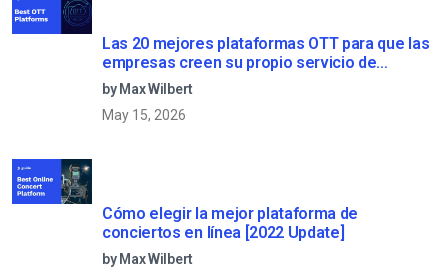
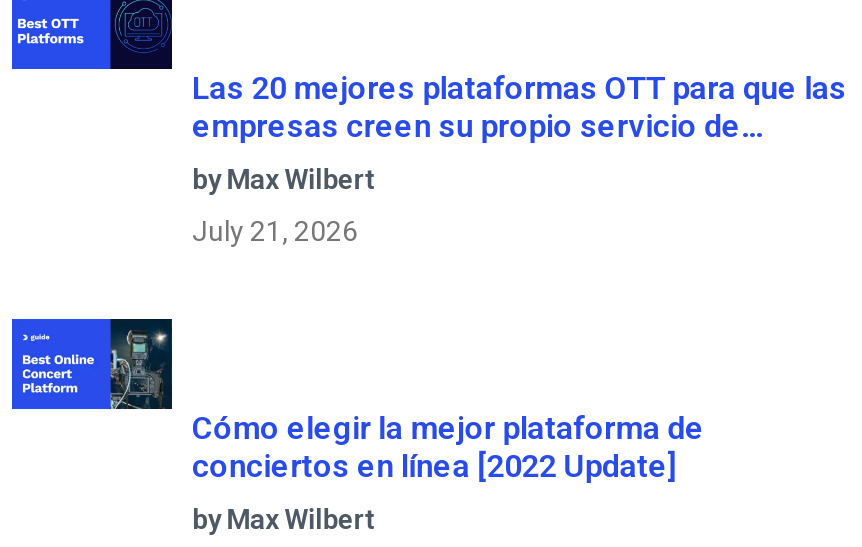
[102,107,186,123] May 15, 2026 -> [192,215,358,247] July 21, 2026

